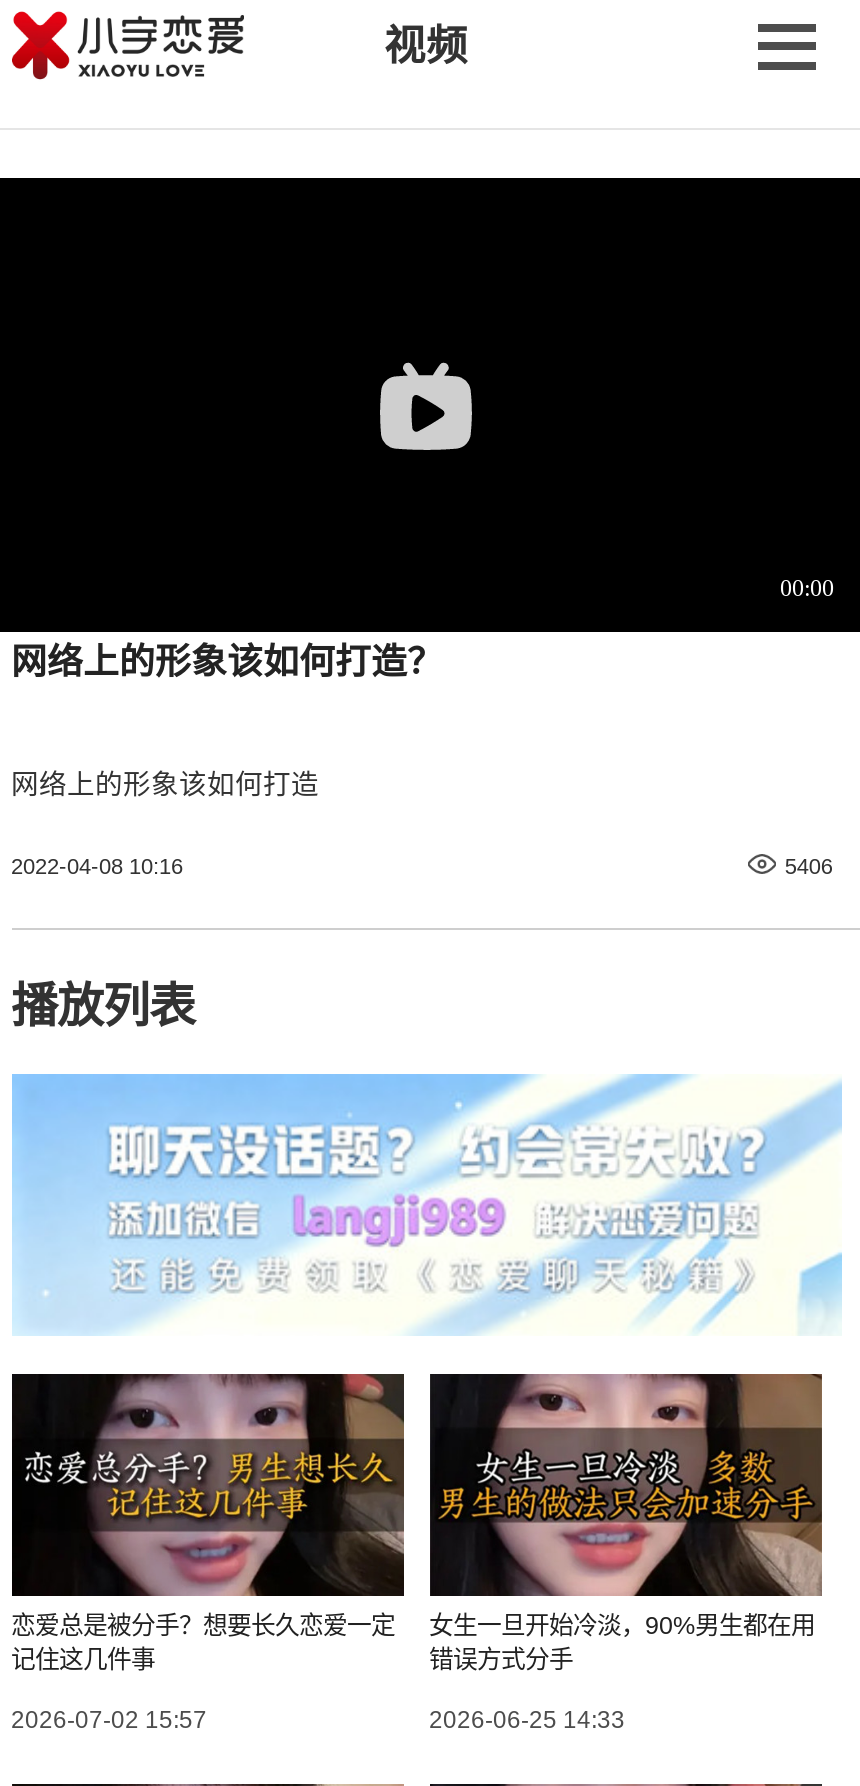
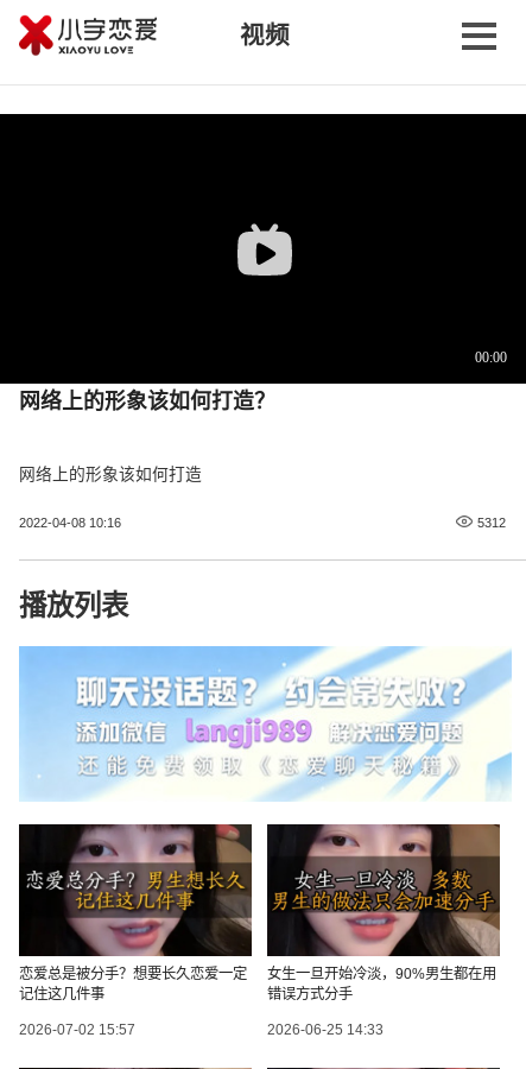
[785,853,833,877] 5406 -> [478,515,506,529] 5312

